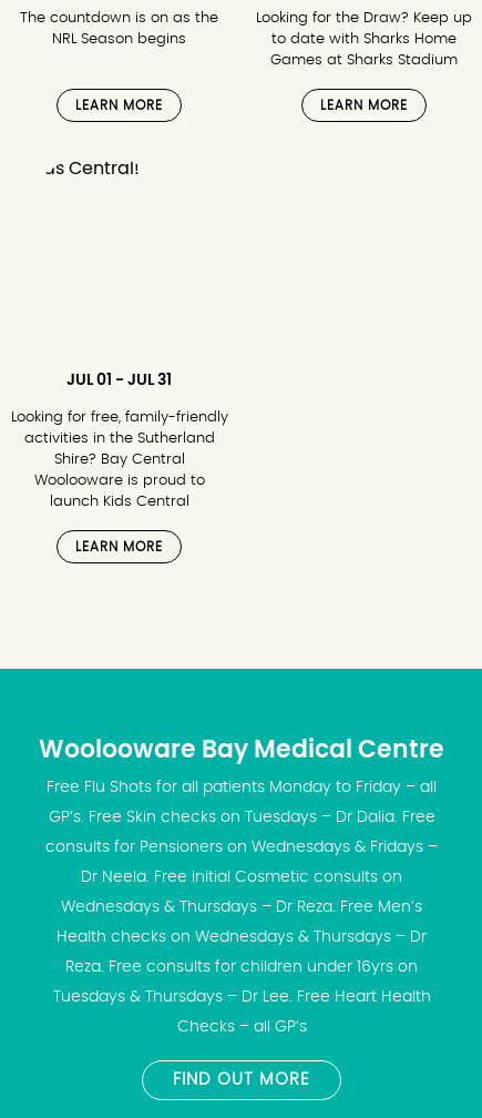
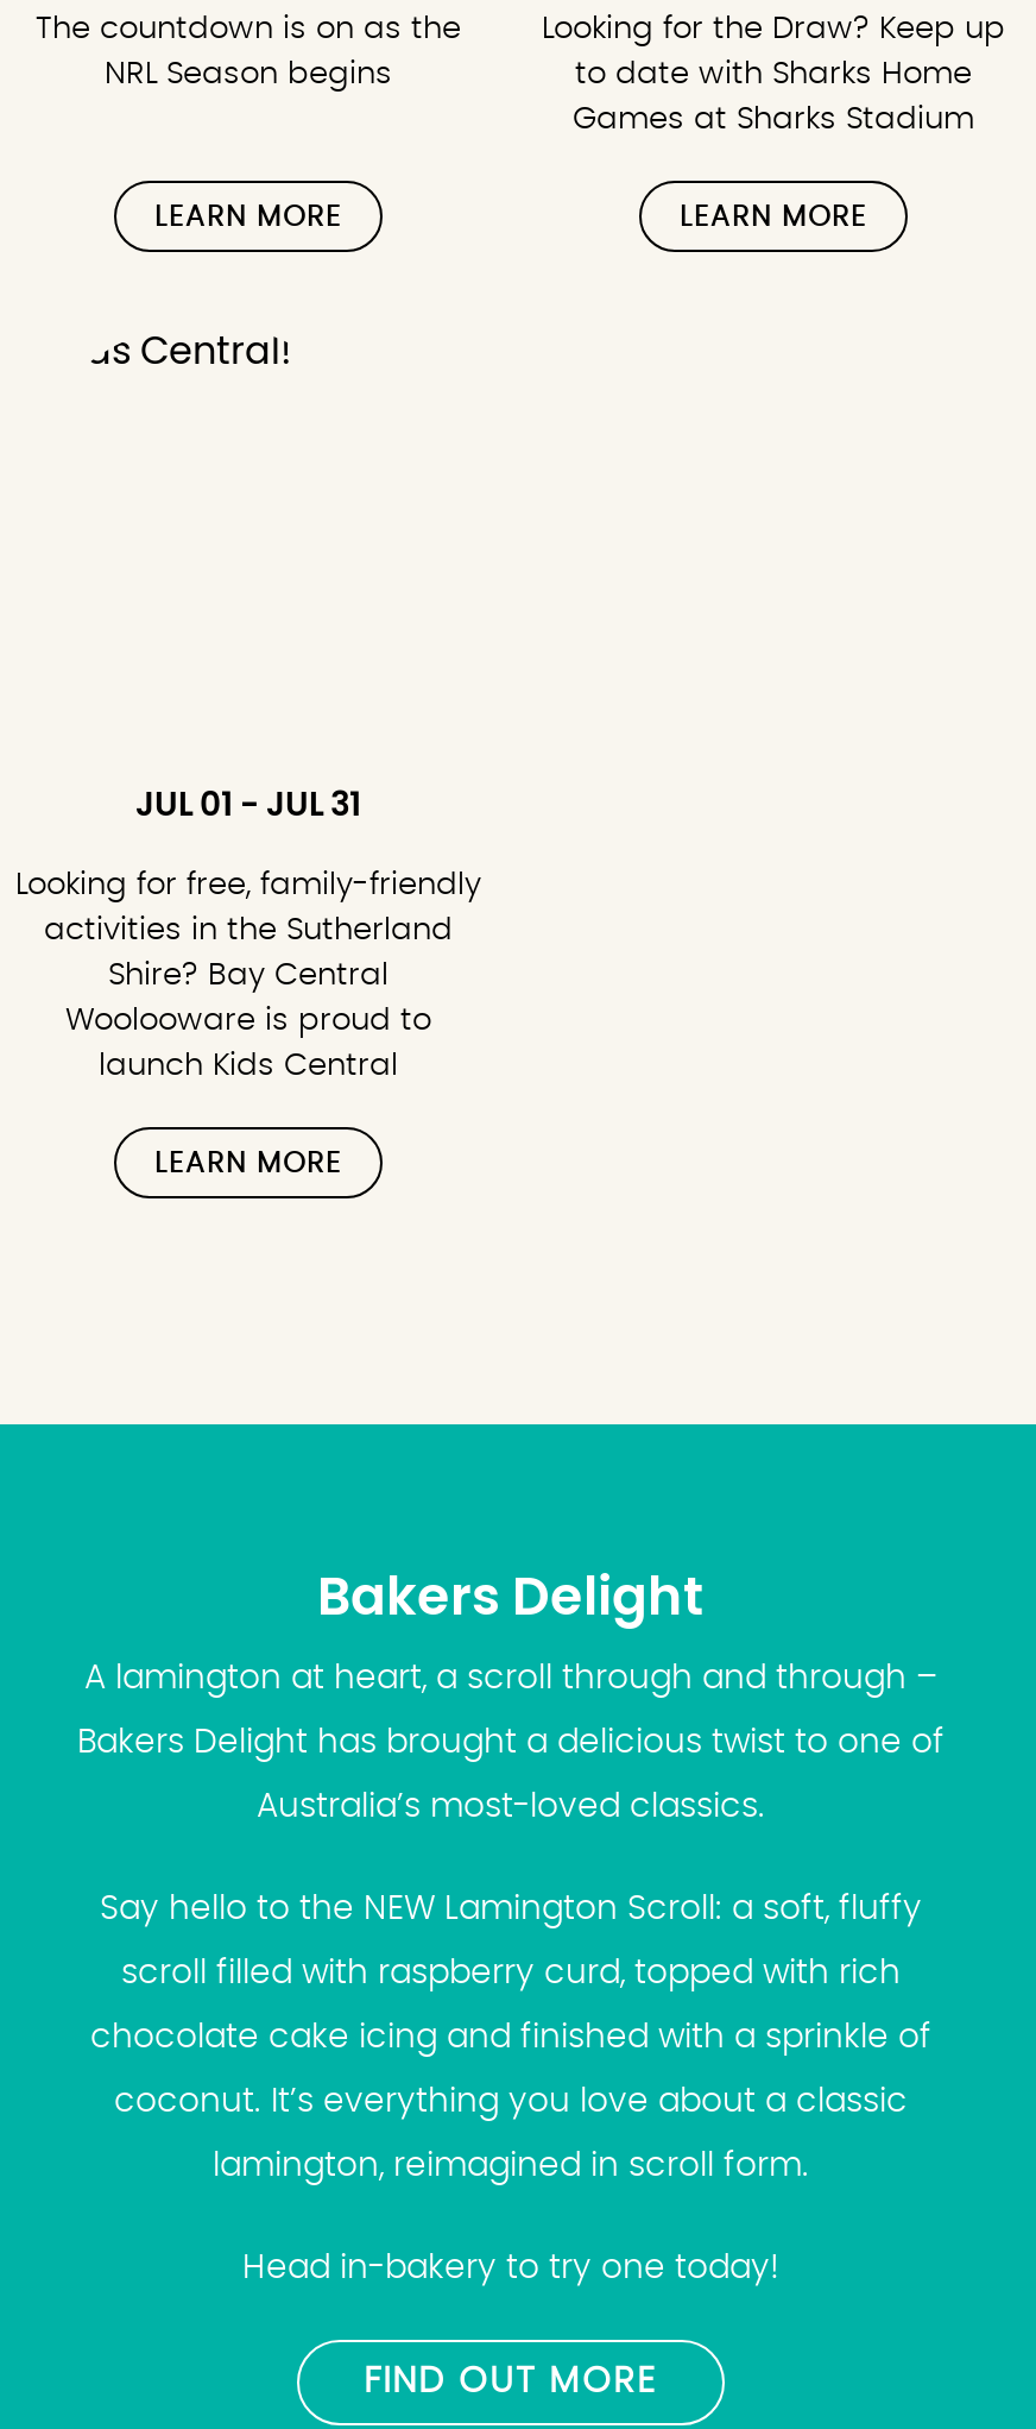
[39,737,444,762] Woolooware Bay Medical Centre -> [317,1571,705,1623] Bakers Delight
[47,779,437,795] Free Flu Shots for all patients Monday to Friday – all -> [84,1661,937,1694] A lamington at heart, a scroll through and through –
[48,809,435,825] GP’s. Free Skin checks on Tuesdays – Dr Dalia. Free -> [77,1725,945,1759] Bakers Delight has brought a delicious twist to one of
[45,839,438,855] consults for Pensioners on Wednesdays & Fridays – -> [257,1790,765,1823] Australia’s most-loved classics.
[81,869,402,885] Dr Neela. Free initial Cosmetic consults on -> [100,1892,922,1925] Say hello to the NEW Lamington Scroll: a soft, fluffy
[61,899,422,915] Wednesdays & Thursdays – Dr Reza. Free Men’s -> [121,1956,901,1989] scroll filled with raspberry curd, topped with rich
[57,929,427,945] Health checks on Wednesdays & Thursdays – Dr -> [90,2020,931,2054] chocolate cake icing and finished with a sprinkle of
[65,959,418,974] Reza. Free consults for children under 16yrs on -> [114,2084,908,2118] coconut. It’s everything you love about a classic
[53,989,430,1004] Tuesdays & Thursdays – Dr Lee. Free Heart Health -> [213,2149,809,2182] lamington, reimagined in scroll form.
[177,1019,306,1034] Checks – all GP’s -> [242,2251,779,2284] Head in-bakery to try one today!

